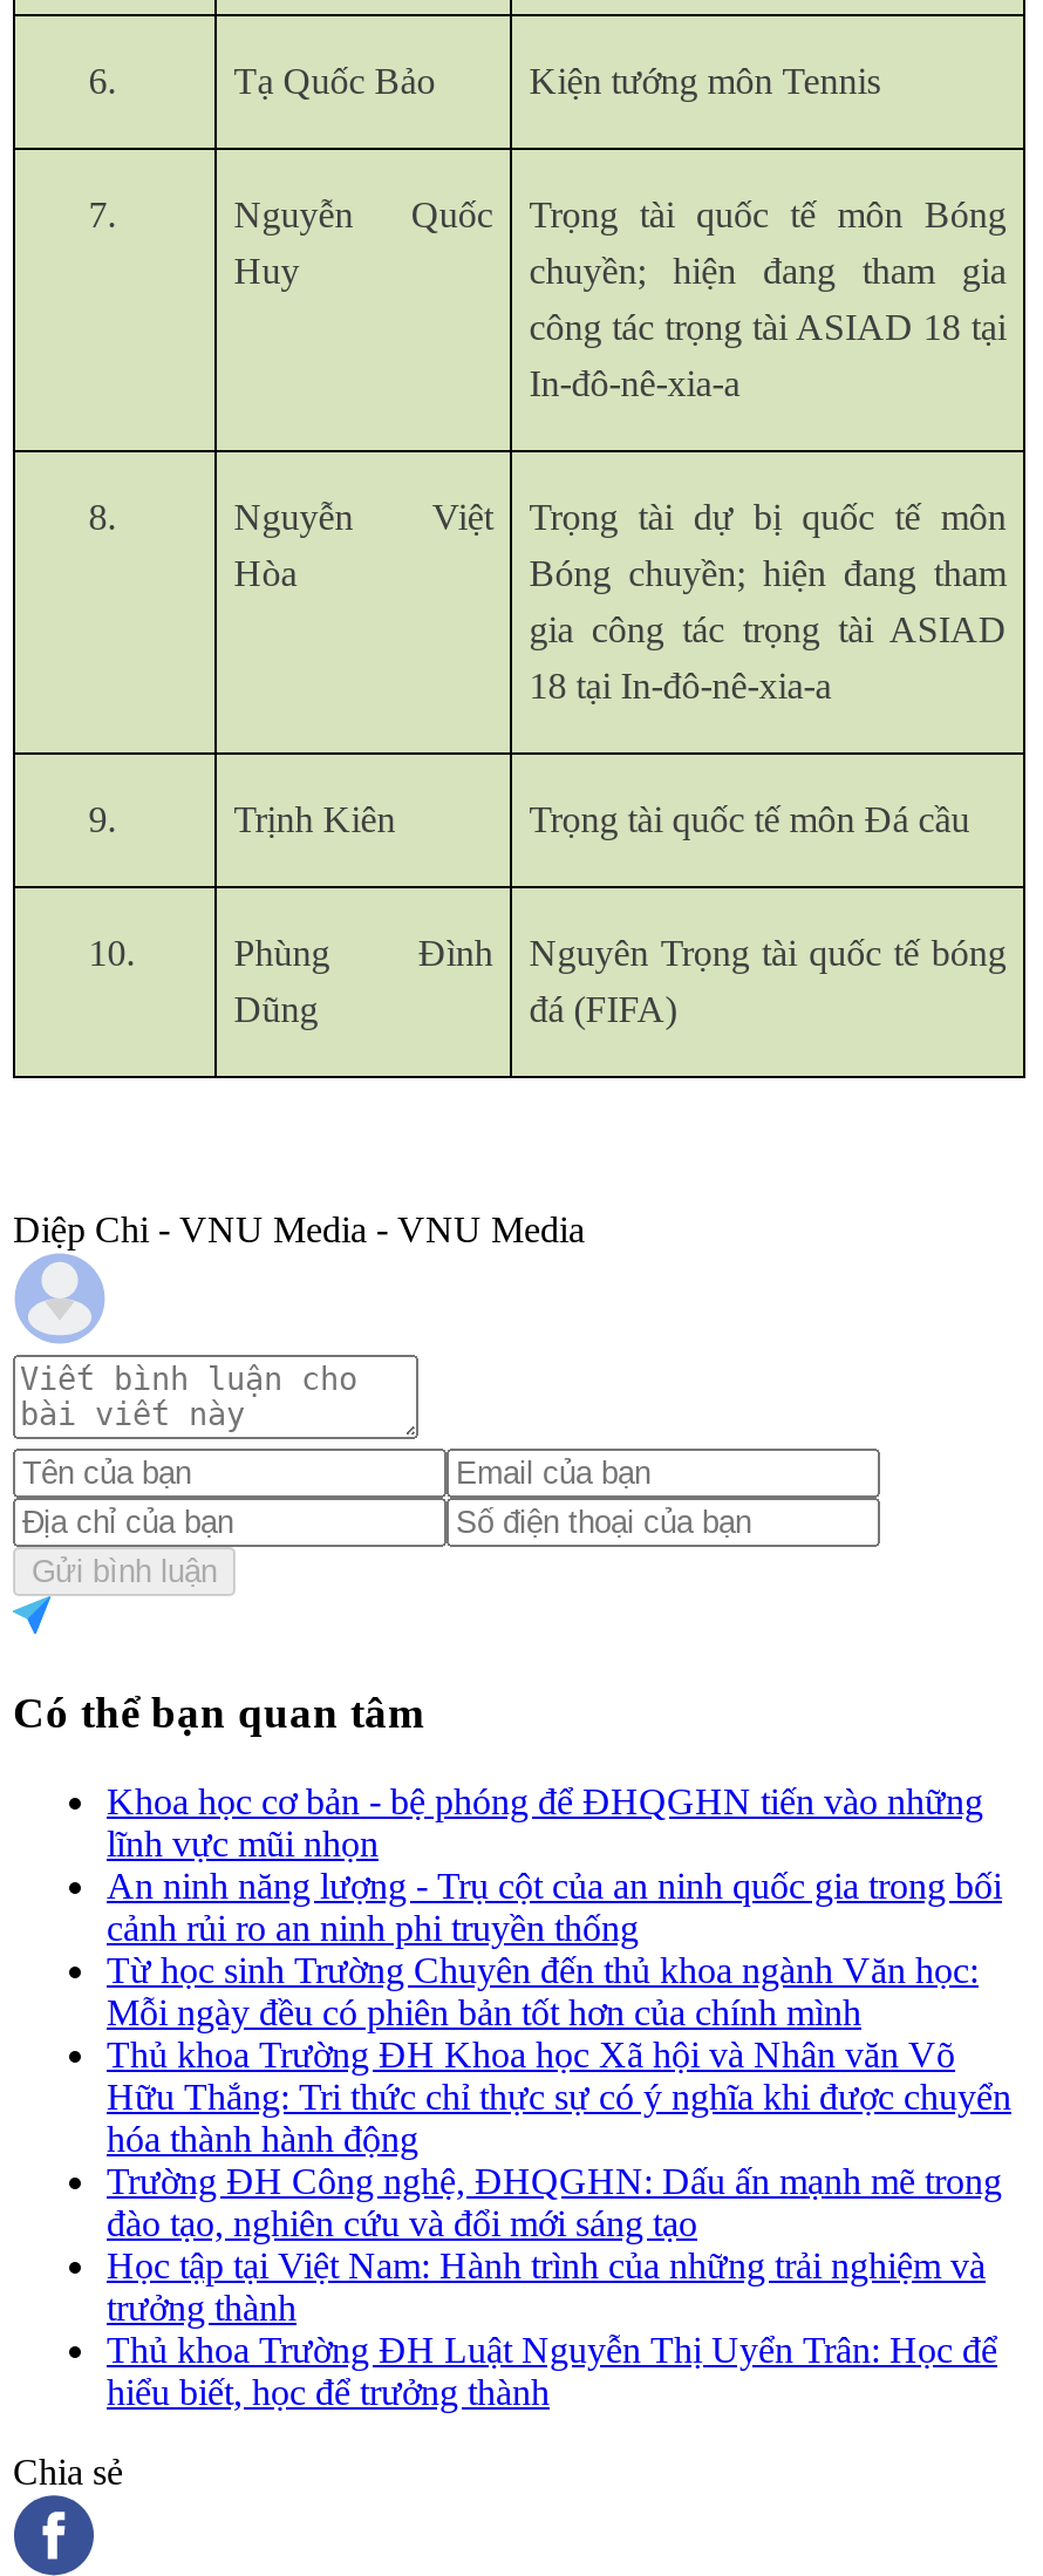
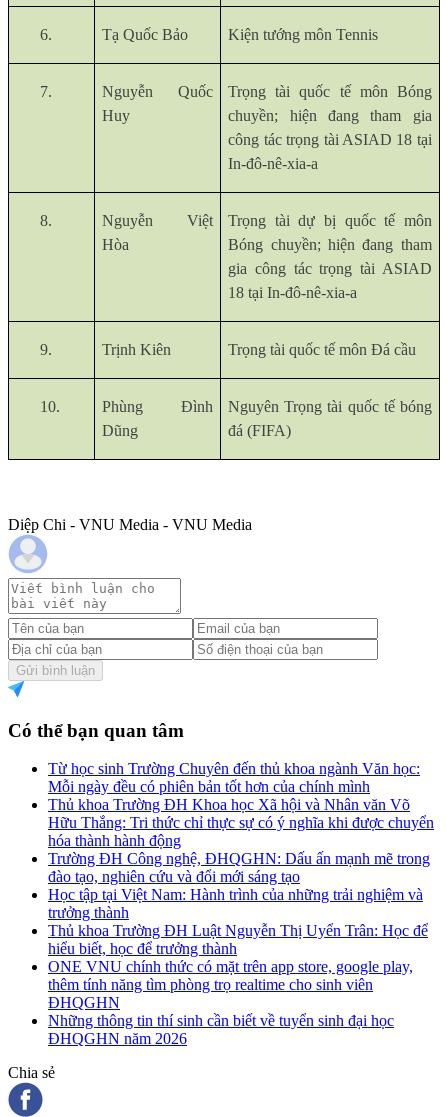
[107,1782,1002,1948] Khoa học cơ bản - bệ phóng để ĐHQGHN tiến vào những | lĩnh vực mũi nhọn | An ninh năng lượng - Trụ cột của an ninh quốc gia trong bối | cảnh rủi ro an ninh phi truyền thống -> none
moved [107,1951,1011,2412] -> [48,760,434,957]: Từ học sinh Trường Chuyên đến thủ khoa ngành Văn học: | Mỗi ngày đều có phiên bản tốt hơn của chính mình | Thủ khoa Trường ĐH Khoa học Xã hội và Nhân văn Võ | ... | Thủ khoa Trường ĐH Luật Nguyễn Thị Uyển Trân: Học để | hiểu biết, học để trưởng thành
none -> [48,958,413,1047] ONE VNU chính thức có mặt trên app store, google play, | thêm tính năng tìm phòng trọ realtime cho sinh viên | ĐHQGHN | Những thông tin thí sinh cần biết về tuyển sinh đại học | ĐHQGHN năm 2026

